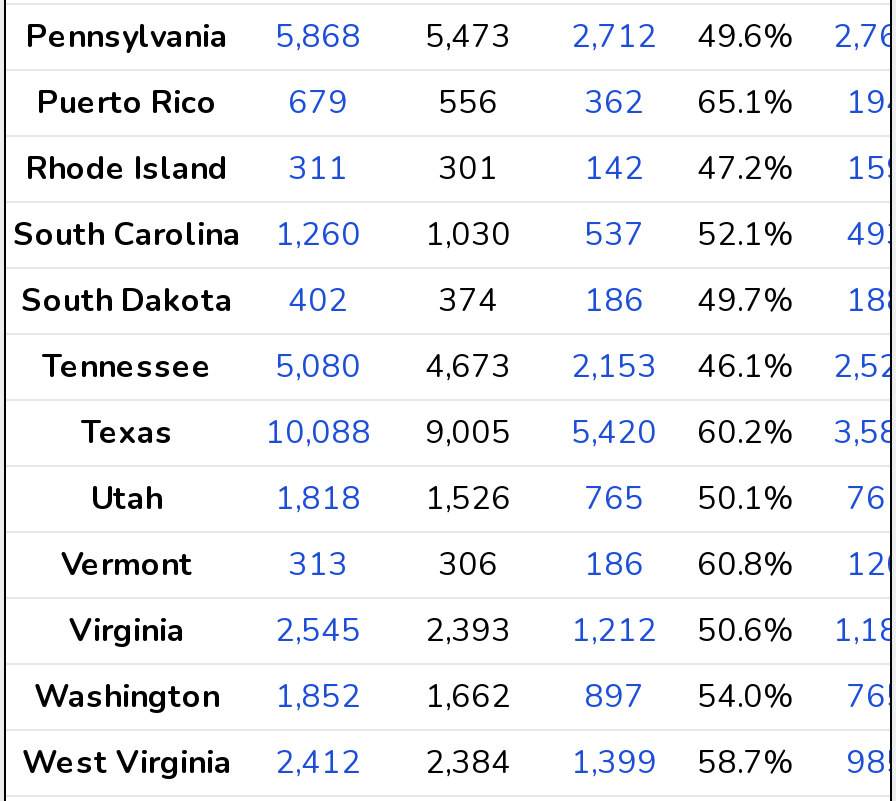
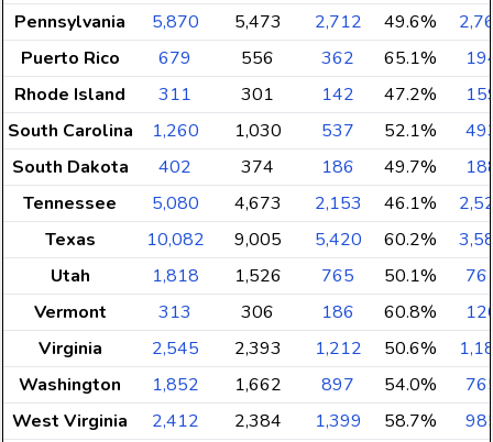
[275,15,361,59] 5,868 -> [151,10,199,34] 5,870
[265,411,371,455] 10,088 -> [146,228,204,252] 10,082

